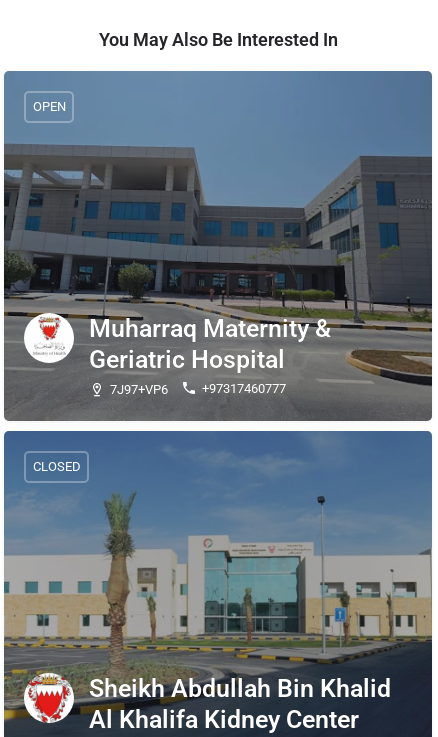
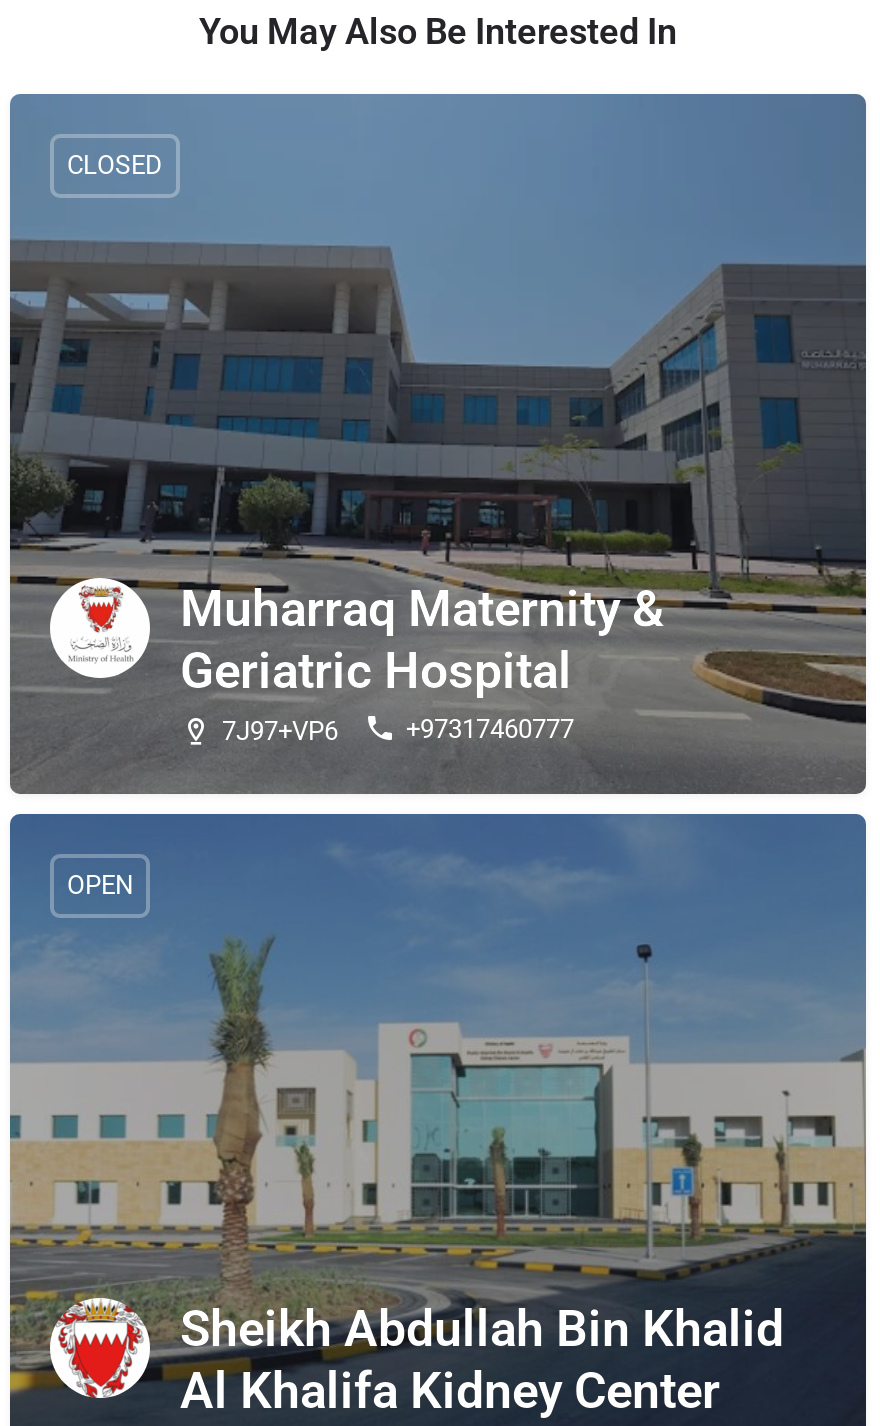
moved [32,99,65,114] -> [67,870,133,900]: OPEN
moved [32,459,80,474] -> [67,150,163,180]: CLOSED

